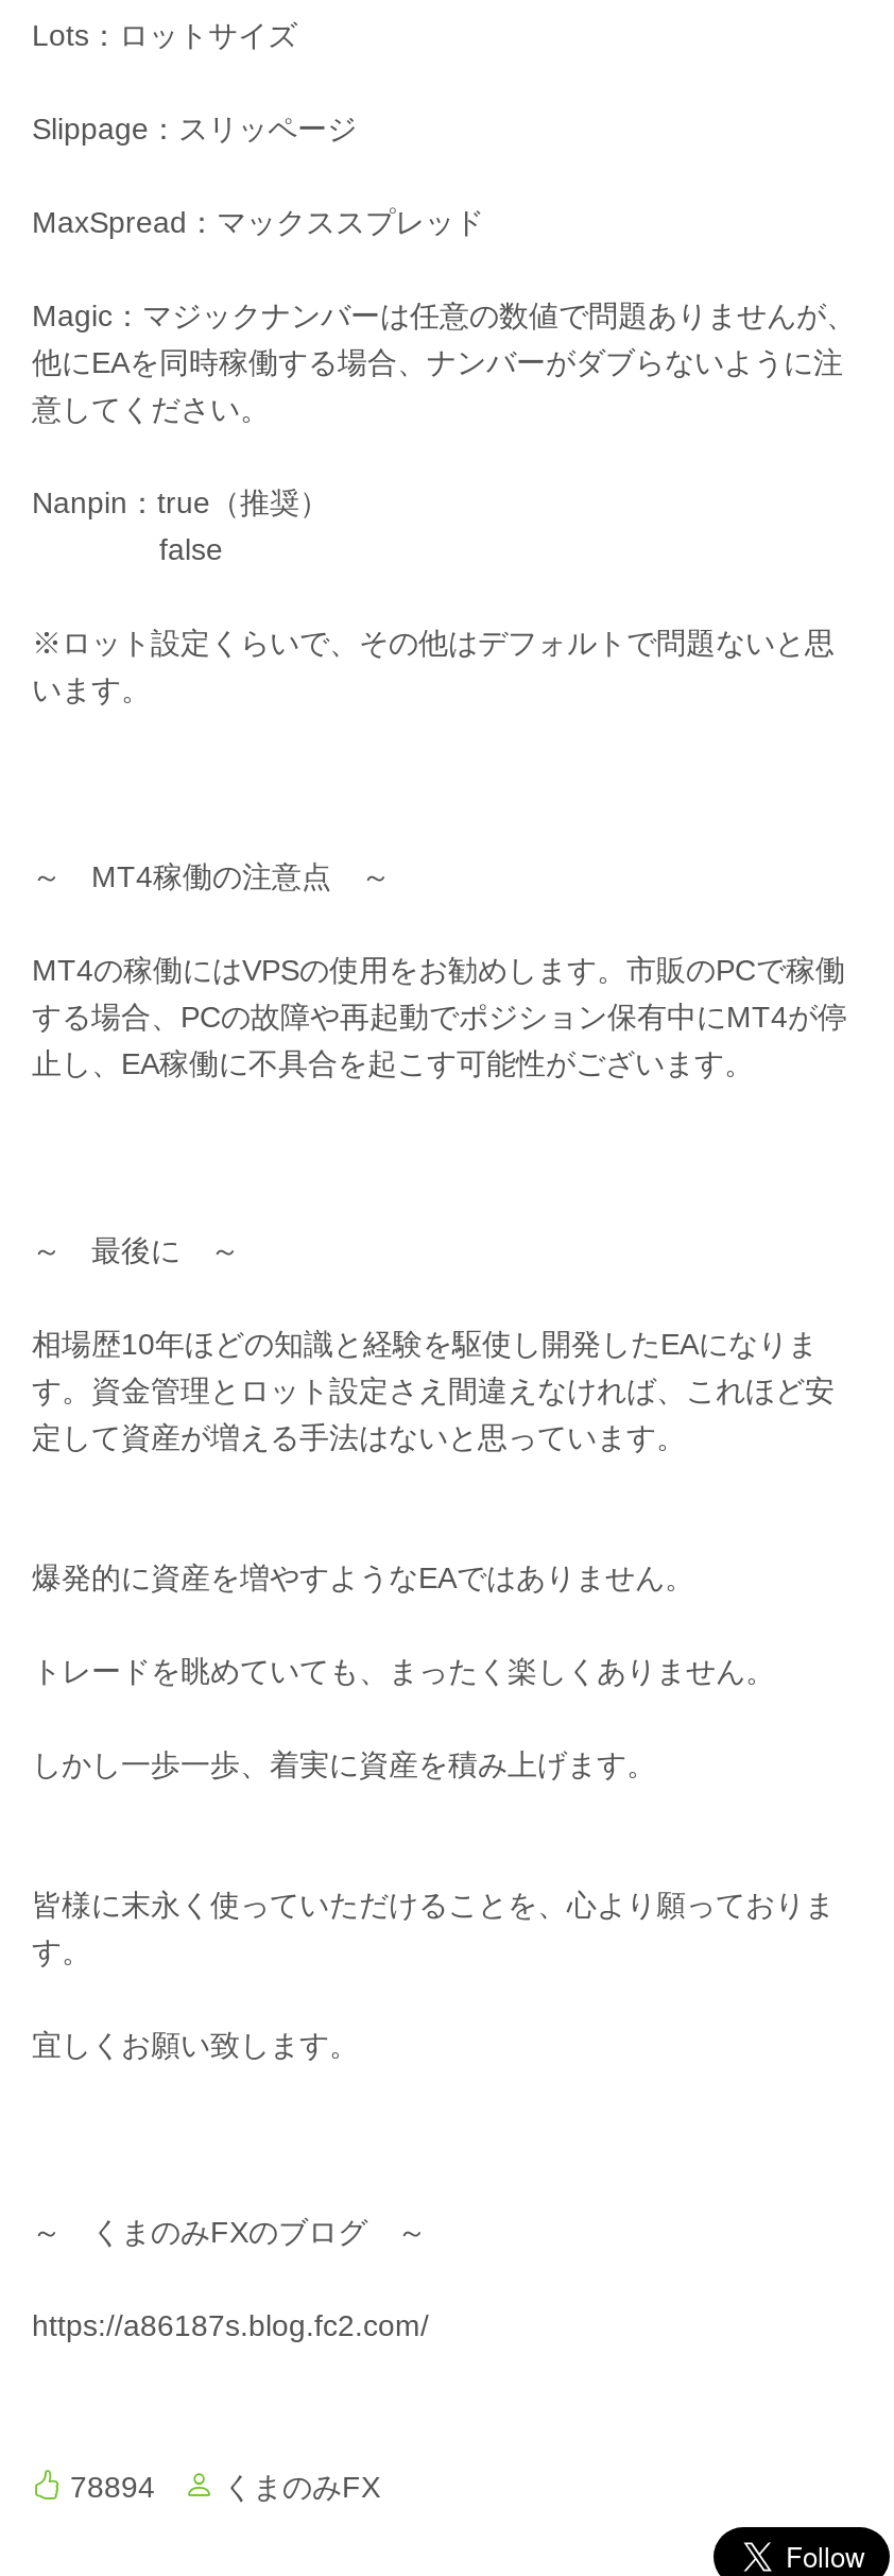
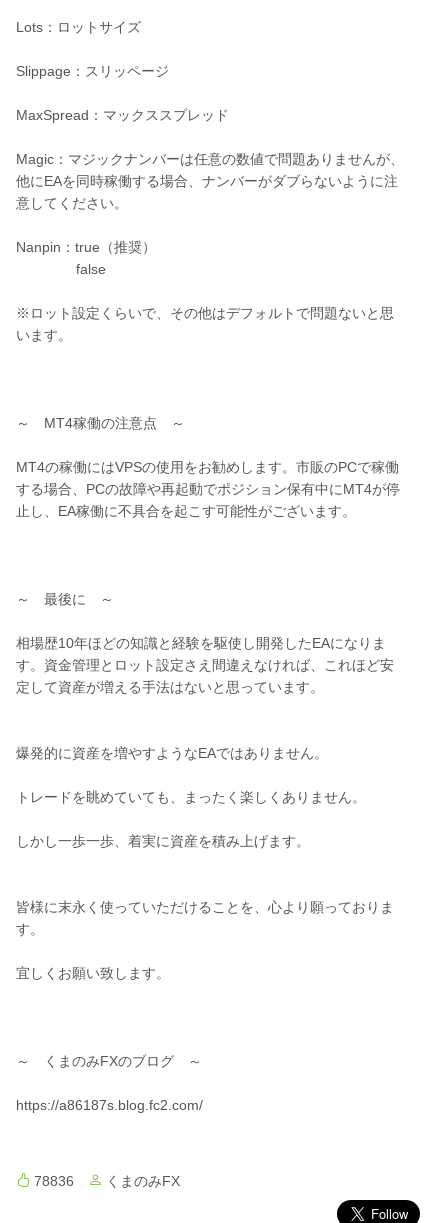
[62,2469,380,2503] 78894 くまのみFX -> [30,1173,180,1189] 78836 くまのみFX

